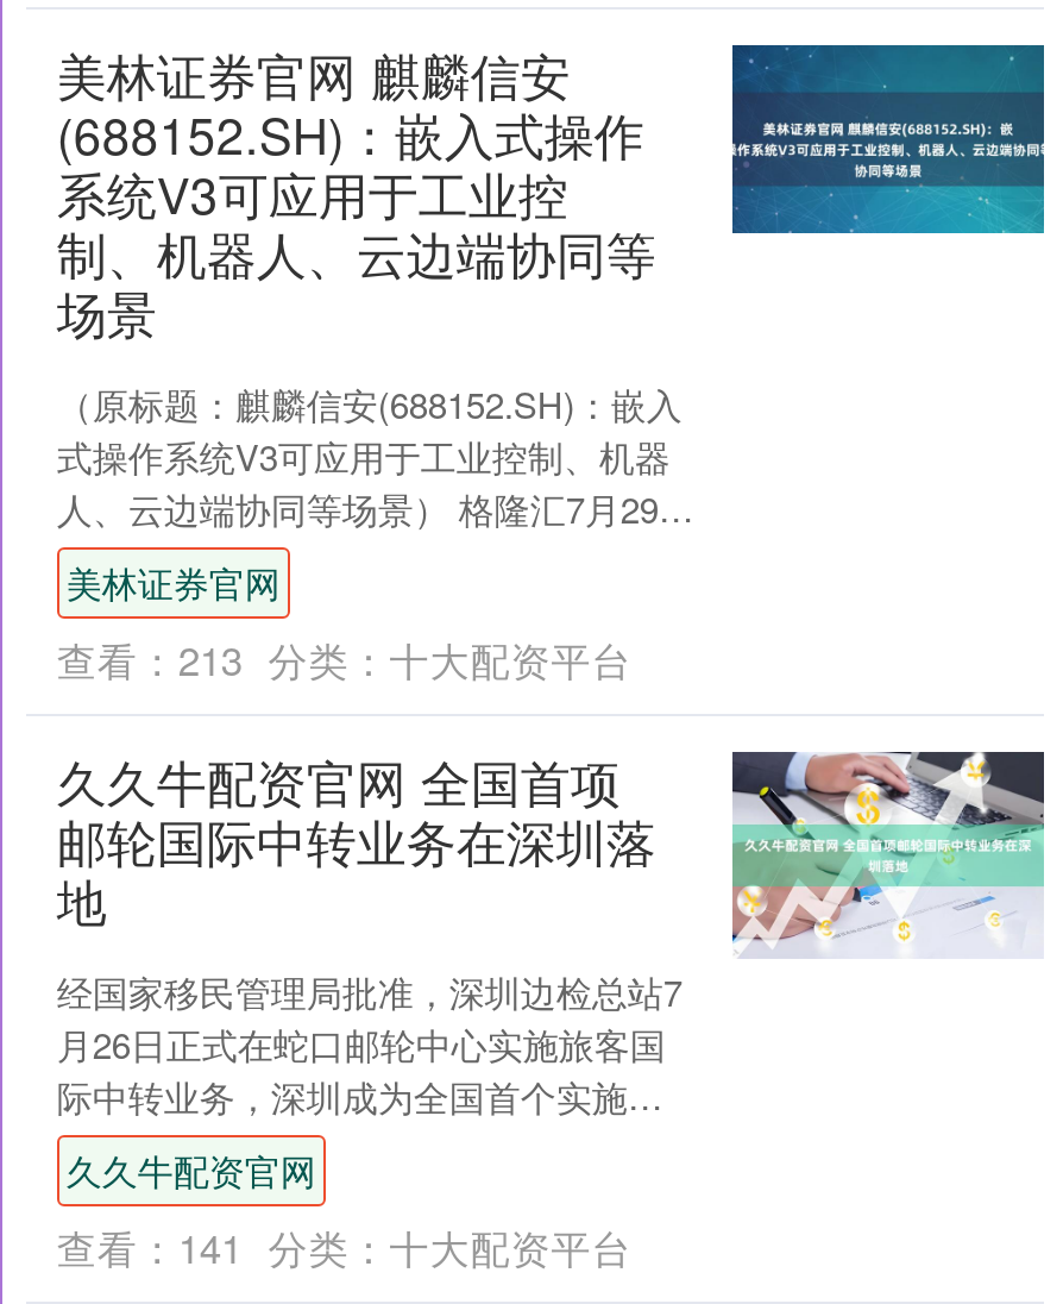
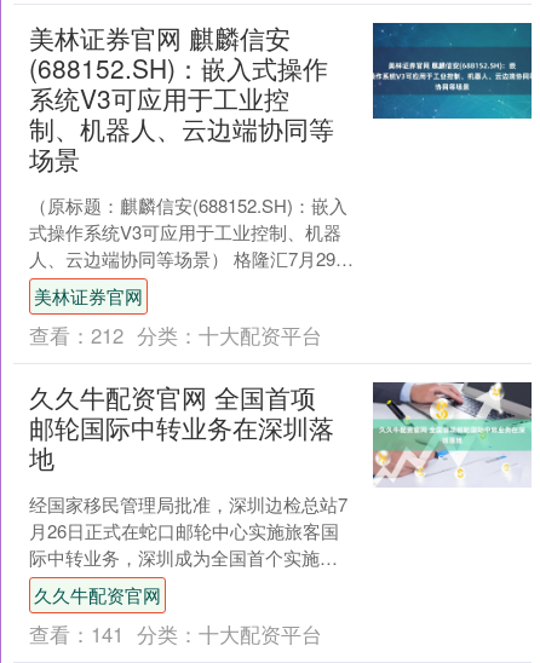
[57,629,632,687] 查看：213 分类：十大配资平台 -> [29,320,322,349] 查看：212 分类：十大配资平台

